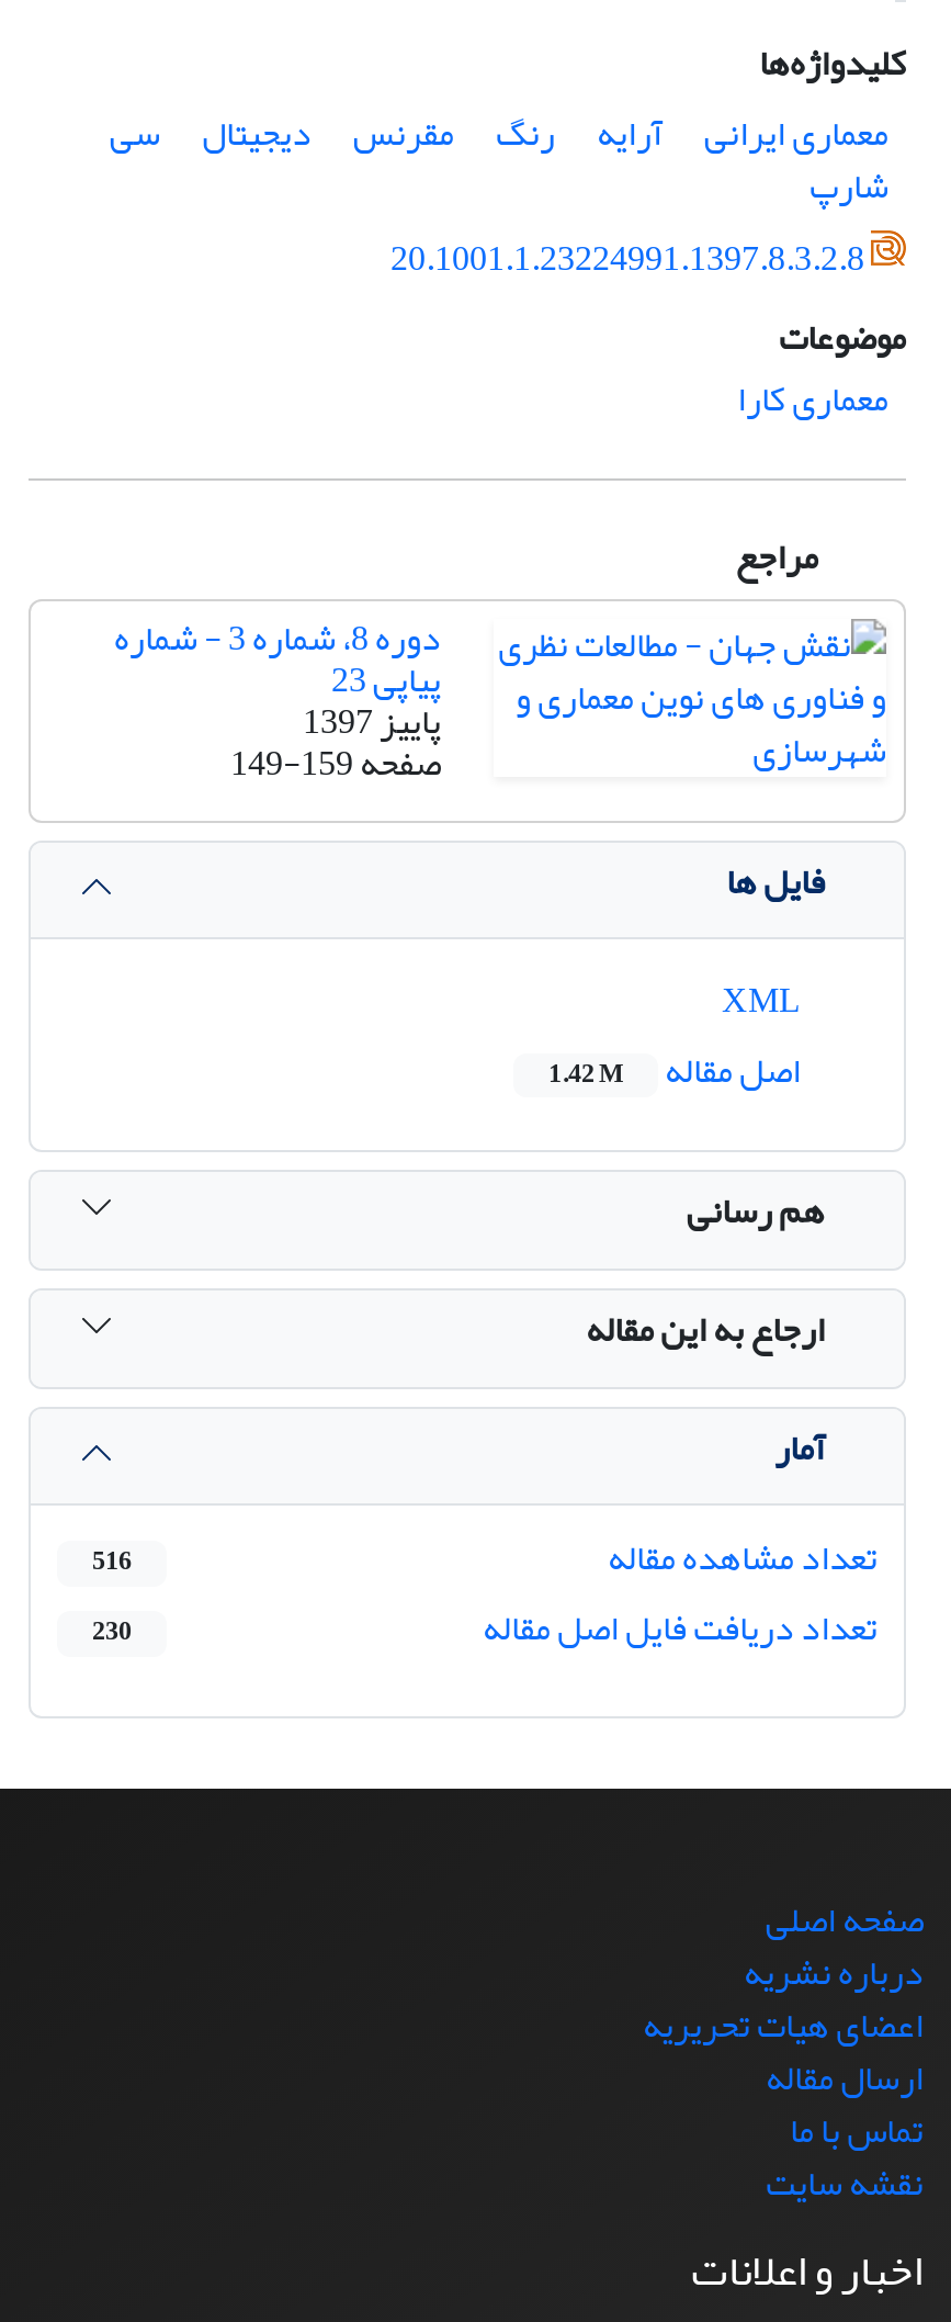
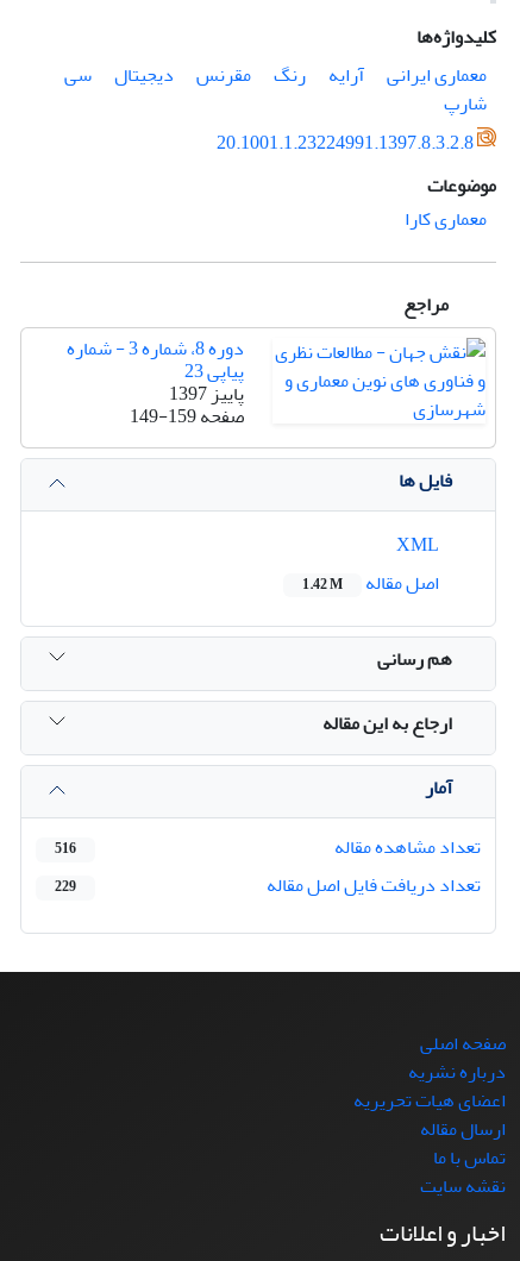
[92,1607,132,1658] 230 -> [55,874,76,901] 229

